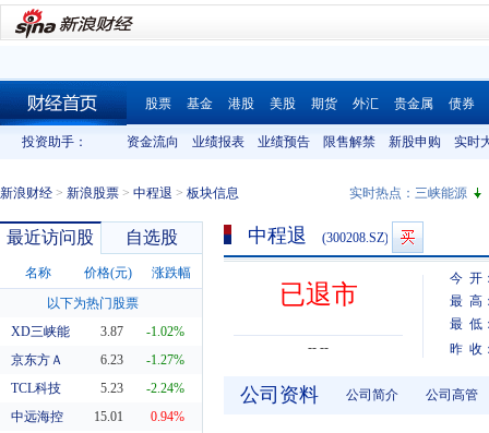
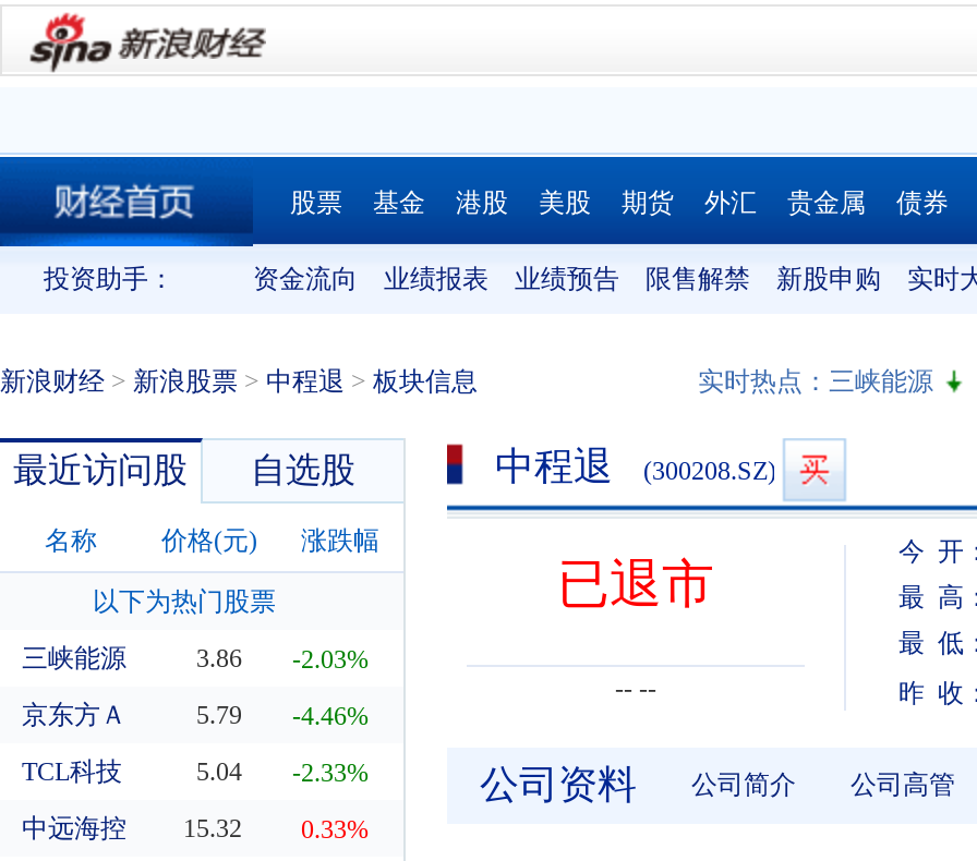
[11,324,184,339] XD三峡能 | 3.87 | -1.02% -> [22,643,369,674] 三峡能源 | 3.86 | -2.03%
[100,352,123,368] 6.23 -> [196,700,242,730] 5.79
[146,353,184,368] -1.27% -> [292,700,369,731] -4.46%
[100,381,123,396] 5.23 -> [196,756,242,787] 5.04
[146,381,184,396] -2.24% -> [292,757,369,787] -2.33%
[94,409,123,424] 15.01 -> [183,813,242,844] 15.32
[151,409,184,424] 0.94% -> [301,813,369,844] 0.33%

